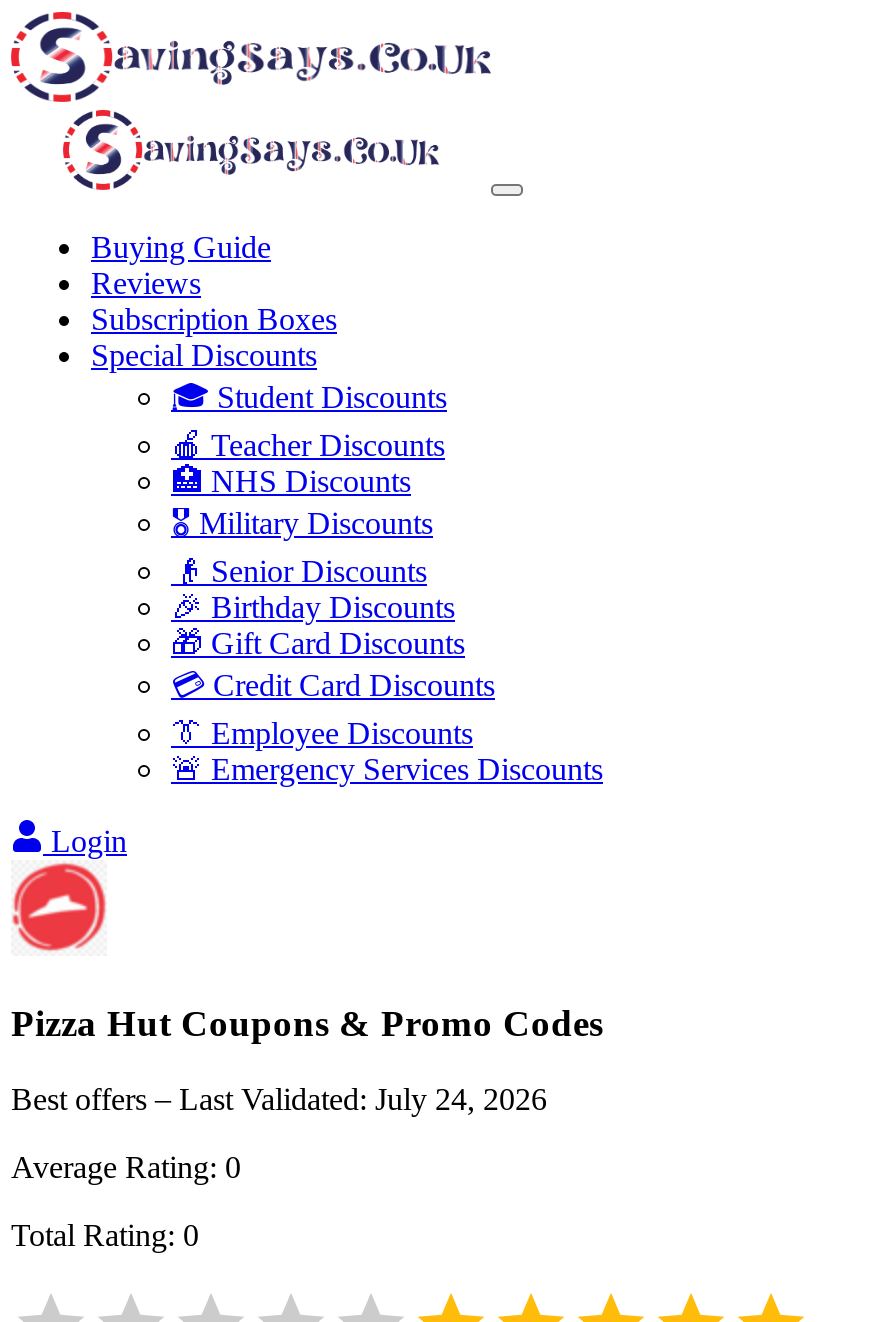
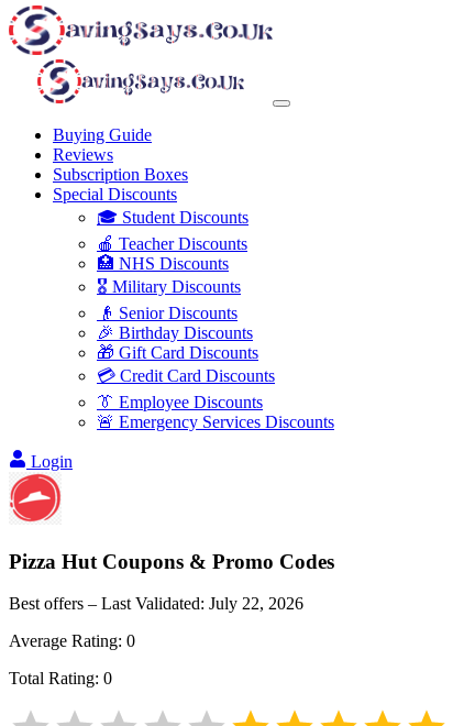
[11,1083,547,1117] Best offers – Last Validated: July 24, 2026 -> [9,594,303,613] Best offers – Last Validated: July 22, 2026

